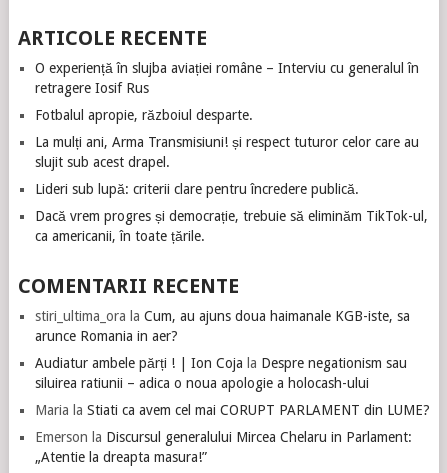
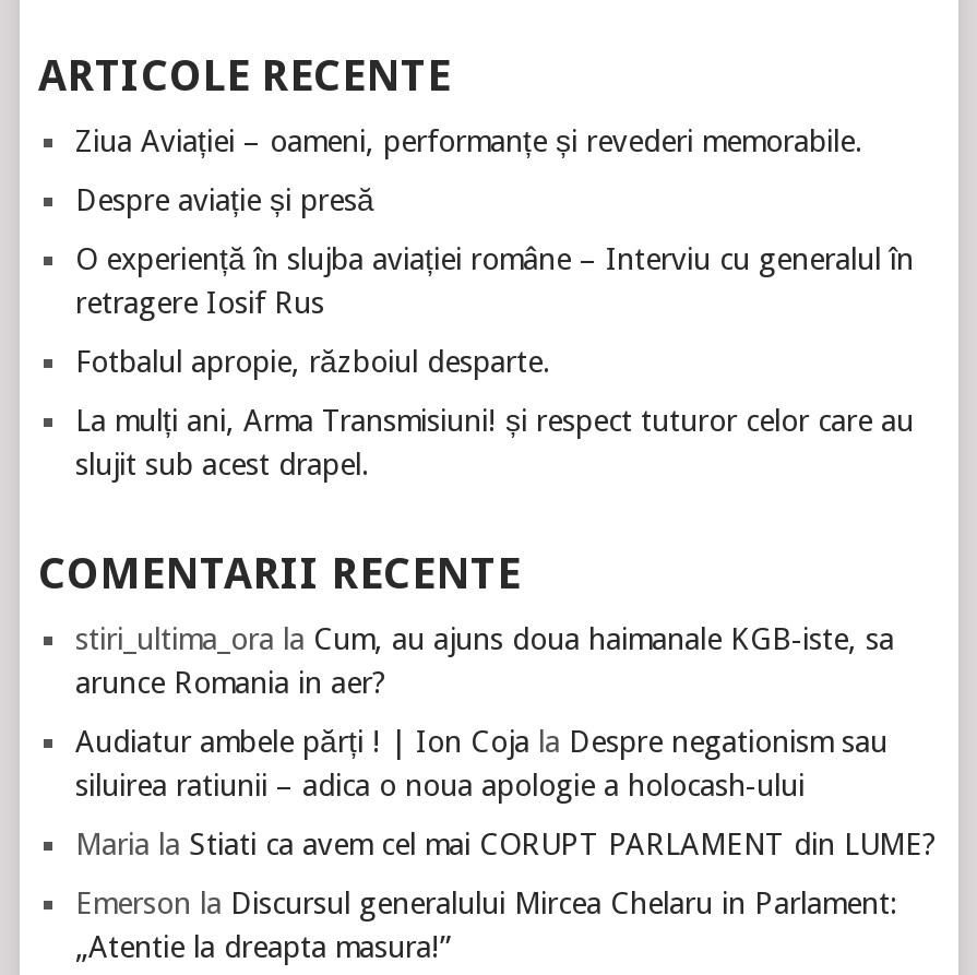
none -> [75,123,863,217] Ziua Aviației – oameni, performanțe și revederi memorabile. | Despre aviație și presă
moved [34,60,418,170] -> [75,241,914,481]: O experiență în slujba aviației române – Interviu cu generalul în | retragere Iosif Rus | Fotbalul apropie, războiul desparte. | La mulți ani, Arma Transmisiuni! și respect tuturor celor care au | slujit sub acest drapel.
[34,181,427,244] Lideri sub lupă: criterii clare pentru încredere publică. | Dacă vrem progres și democrație, trebuie să eliminăm TikTok-ul, | ca americanii, în toate țările. -> none

